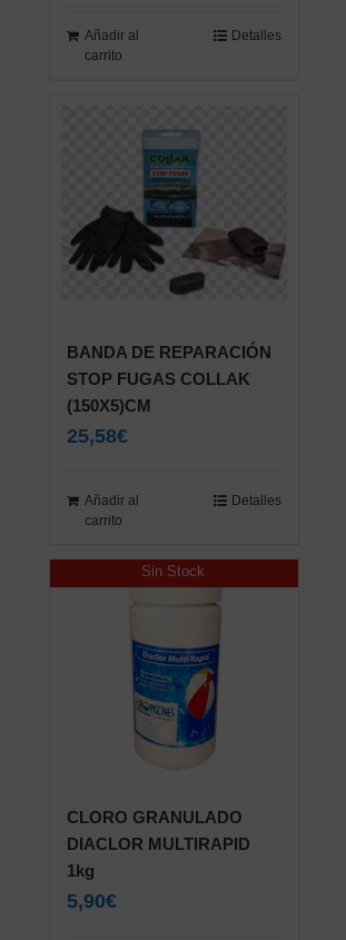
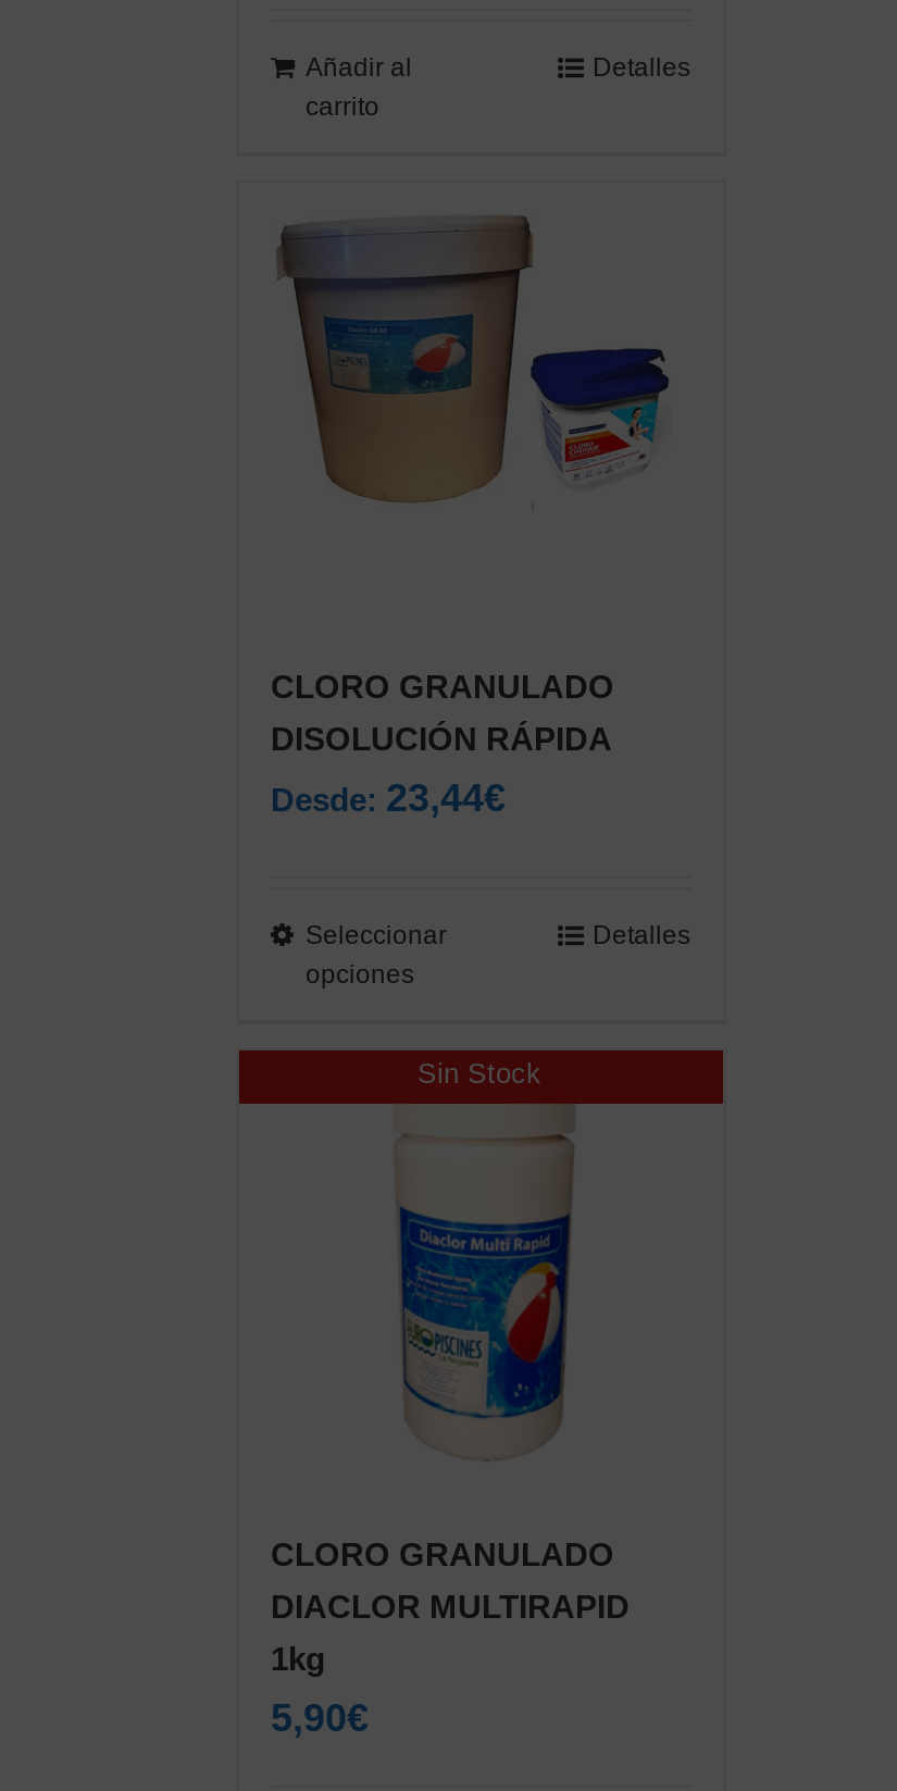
[62,128,287,297] [image] -> [276,215,692,509] [image]
[66,342,271,447] BANDA DE REPARACIÓN | STOP FUGAS COLLAK | (150X5)CM | 25,58€ -> [271,667,614,819] CLORO GRANULADO | DISOLUCIÓN RÁPIDA | Desde: 23,44€
[84,492,139,528] Añadir al | carrito -> [306,919,447,989] Seleccionar | opciones

